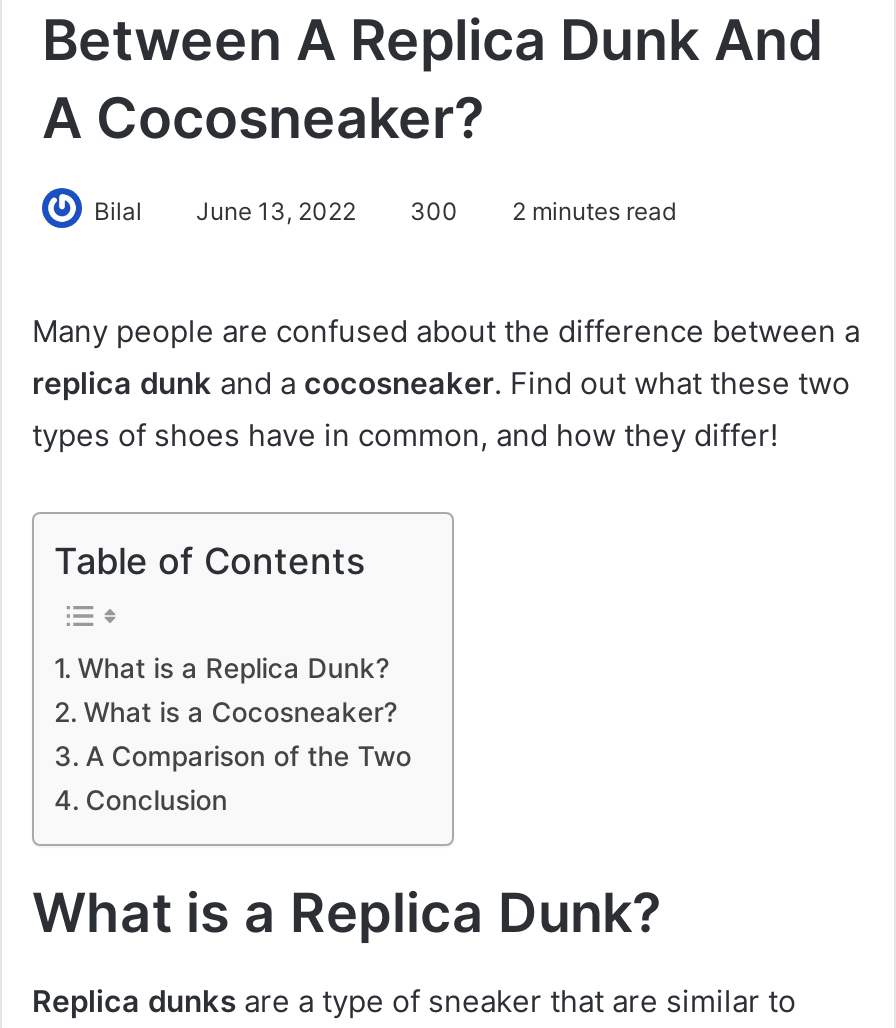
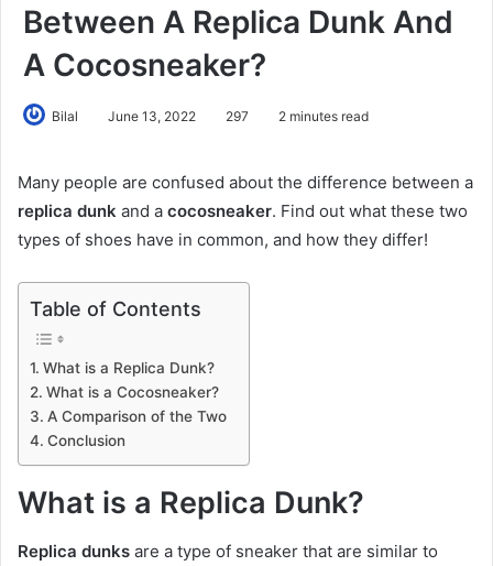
[94,195,676,225] Bilal June 13, 2022 300 2 minutes read -> [52,107,369,124] Bilal June 13, 2022 297 2 minutes read

